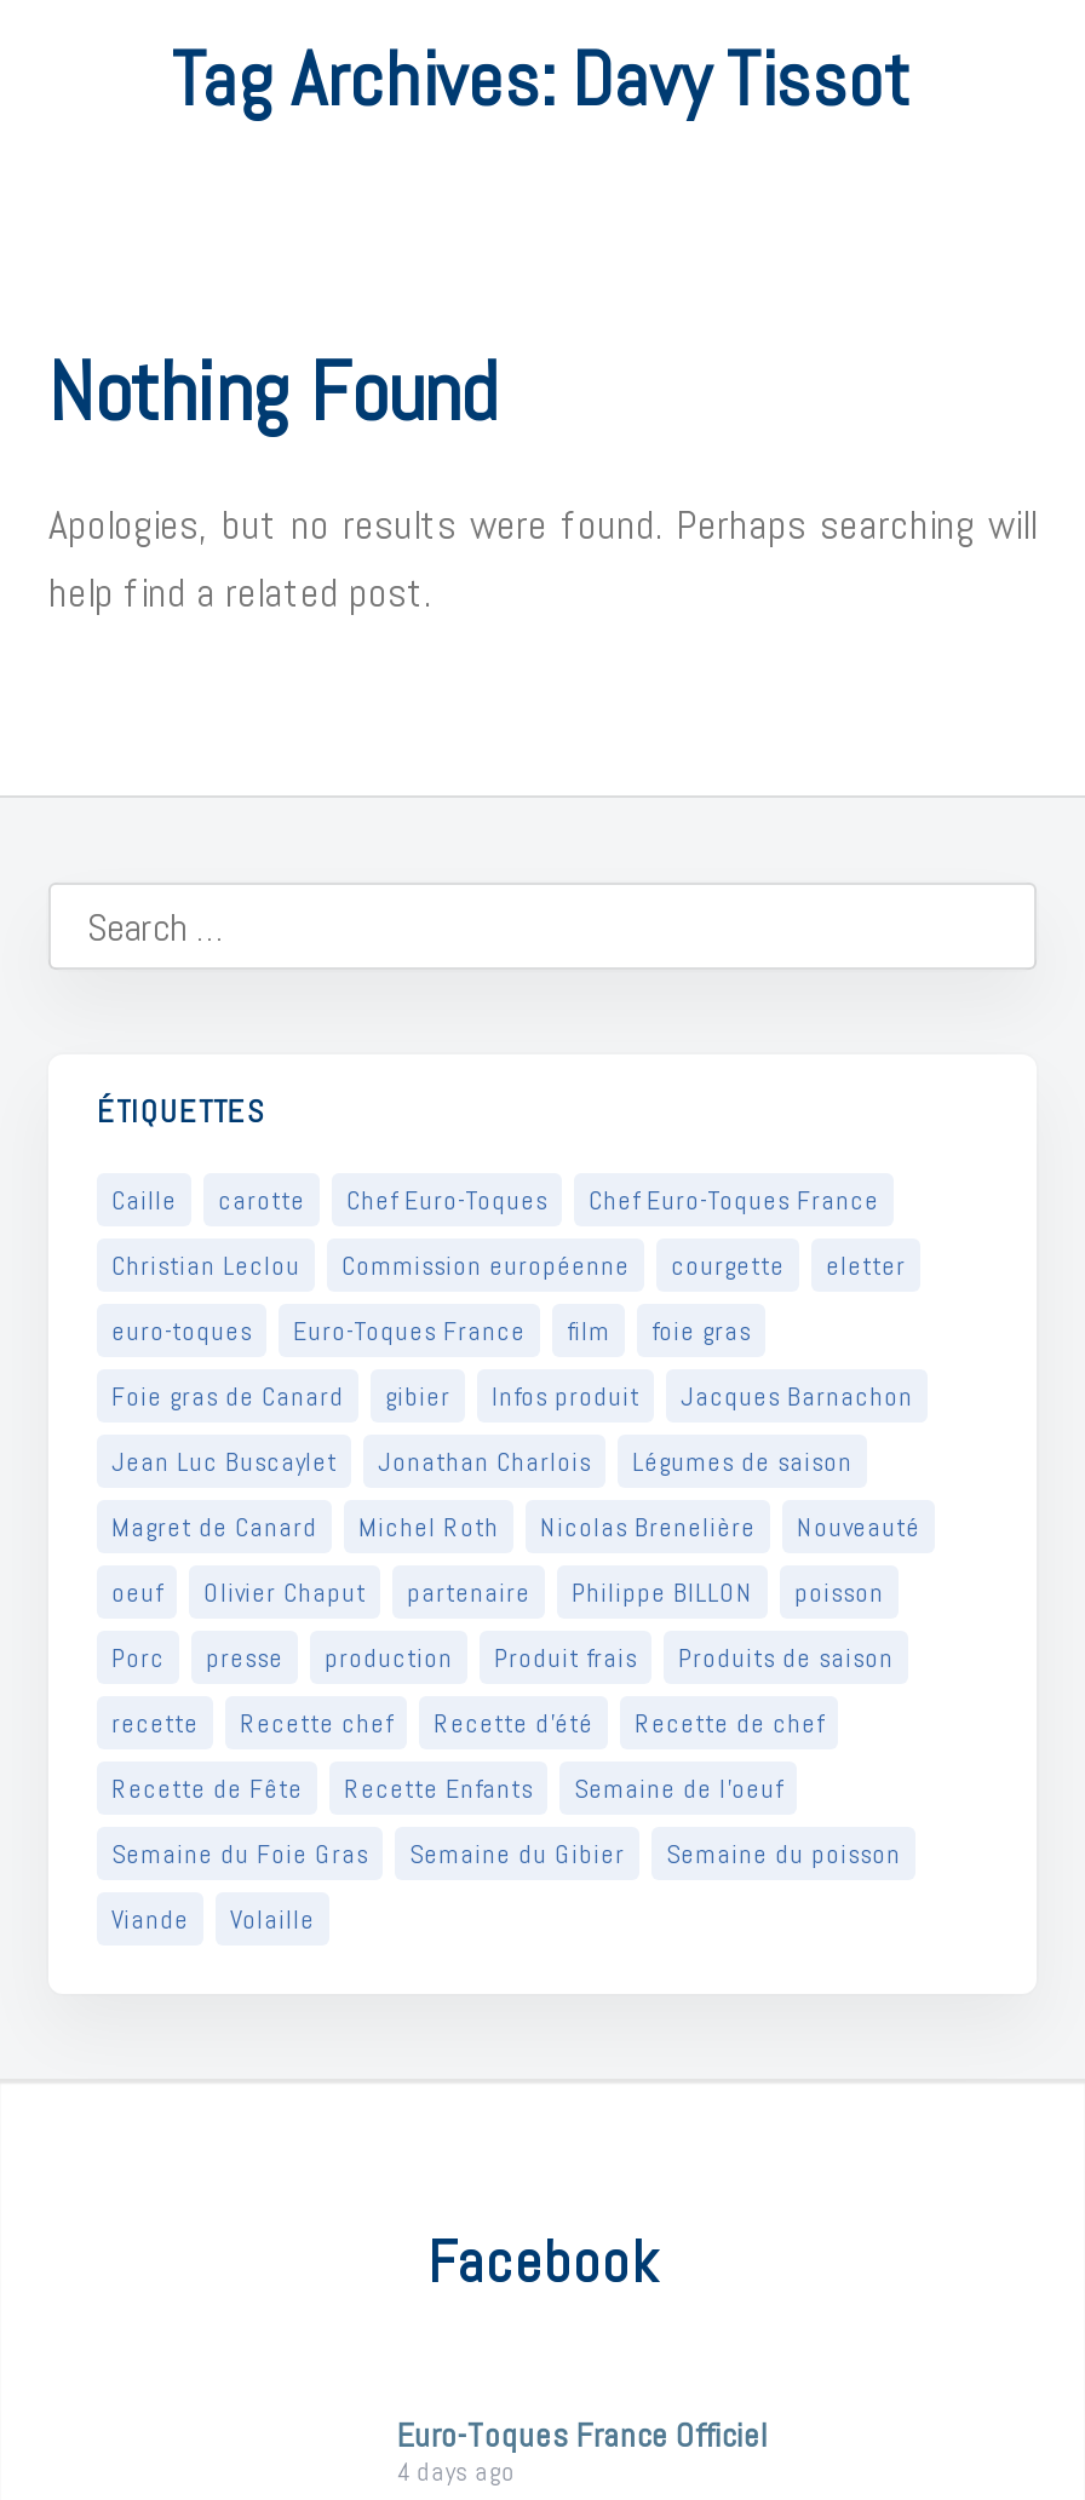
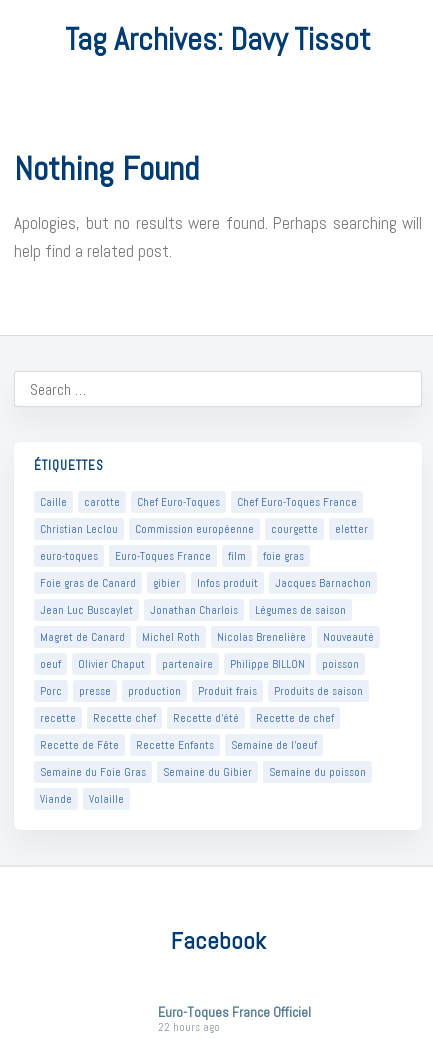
[397,2453,515,2487] 4 days ago -> [158,1019,220,1033] 22 hours ago

